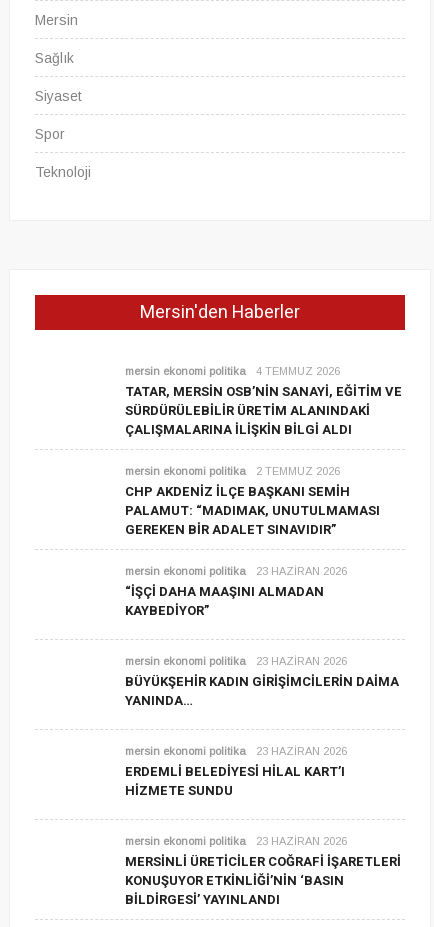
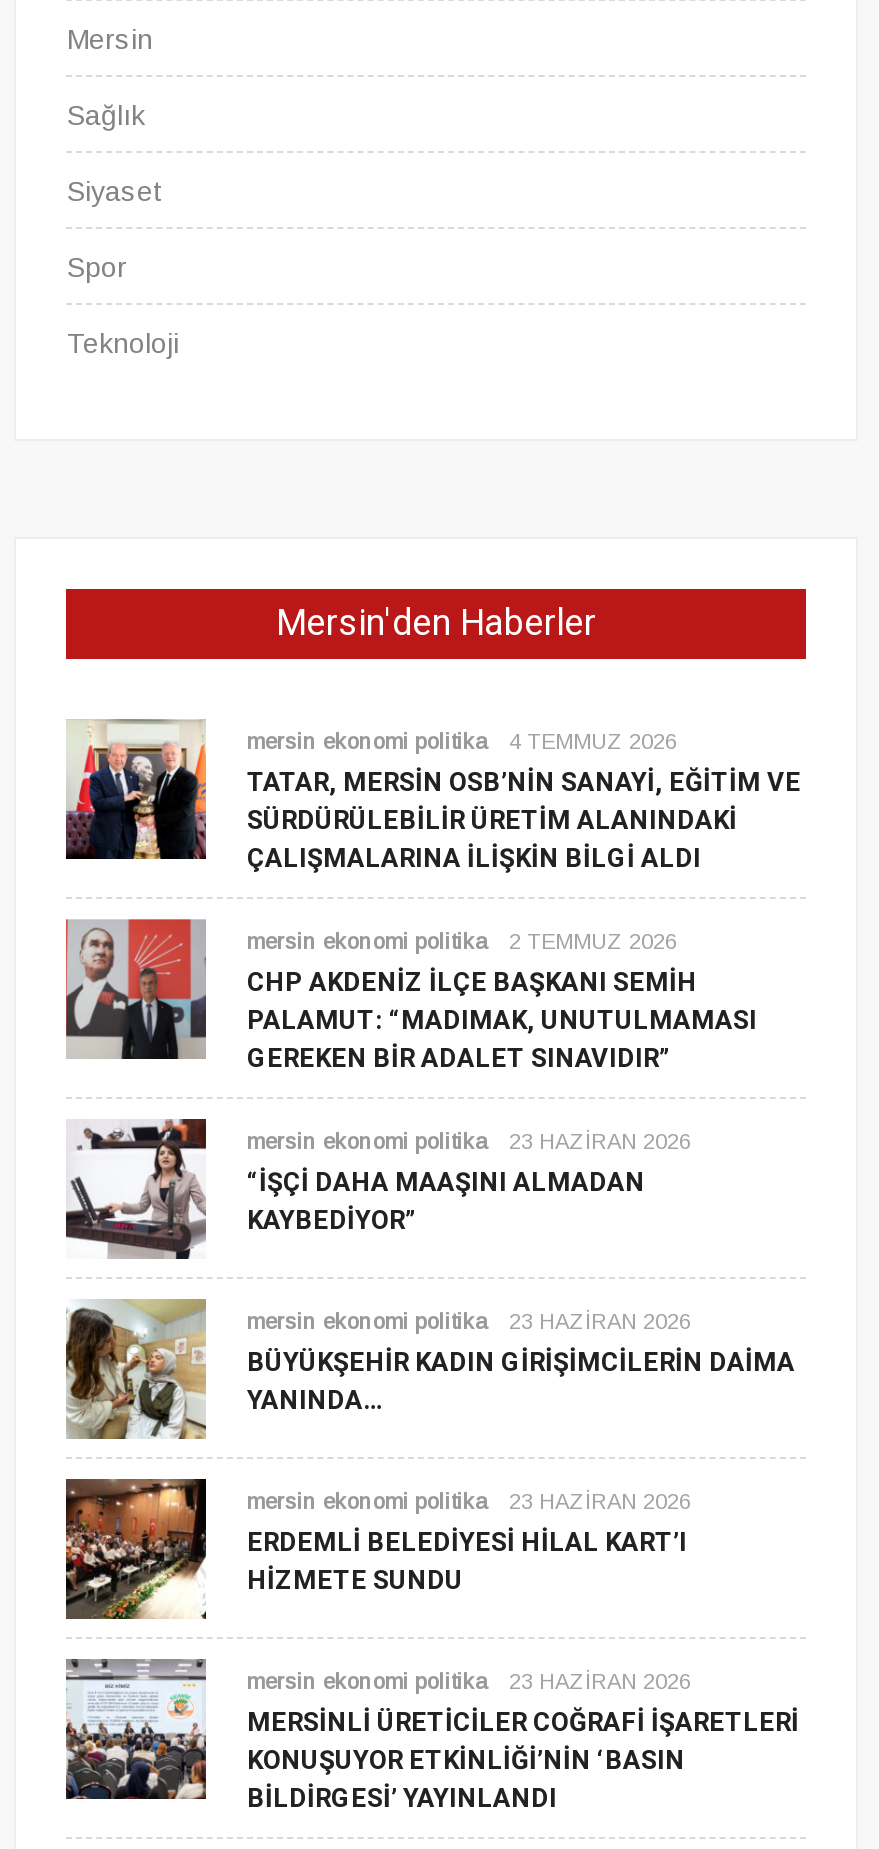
none -> [64,718,208,862] [image]
none -> [64,916,208,1062] [image]
none -> [64,1116,208,1262] [image]
none -> [64,1298,208,1442] [image]
none -> [64,1476,208,1622] [image]
none -> [64,1656,208,1802] [image]

